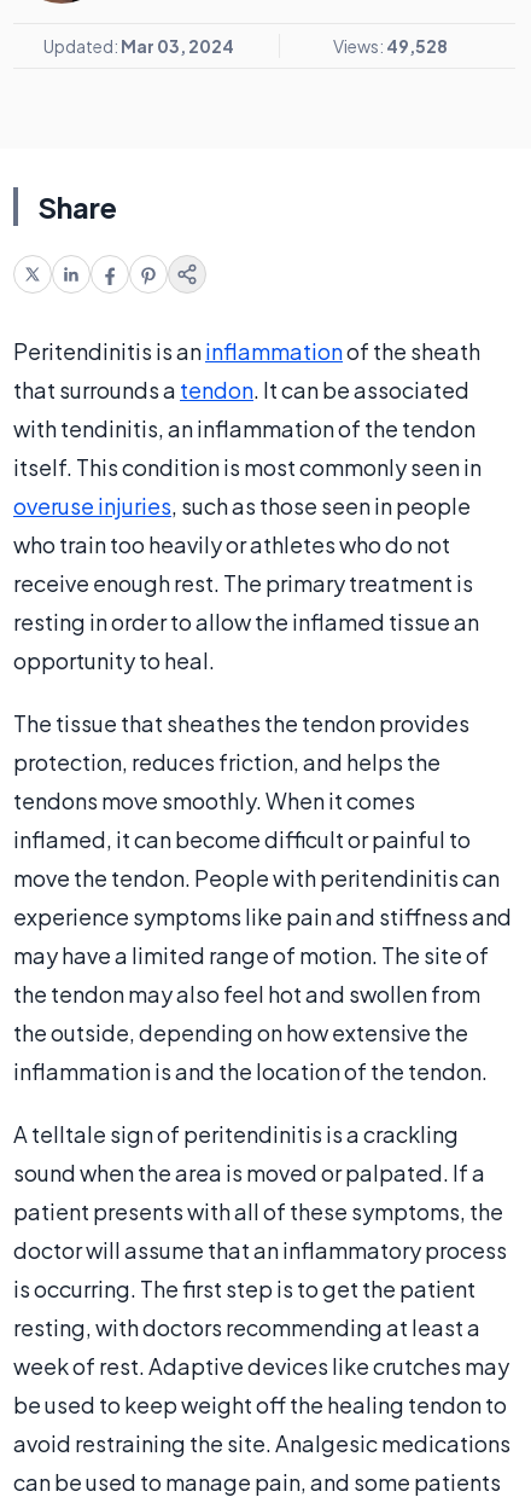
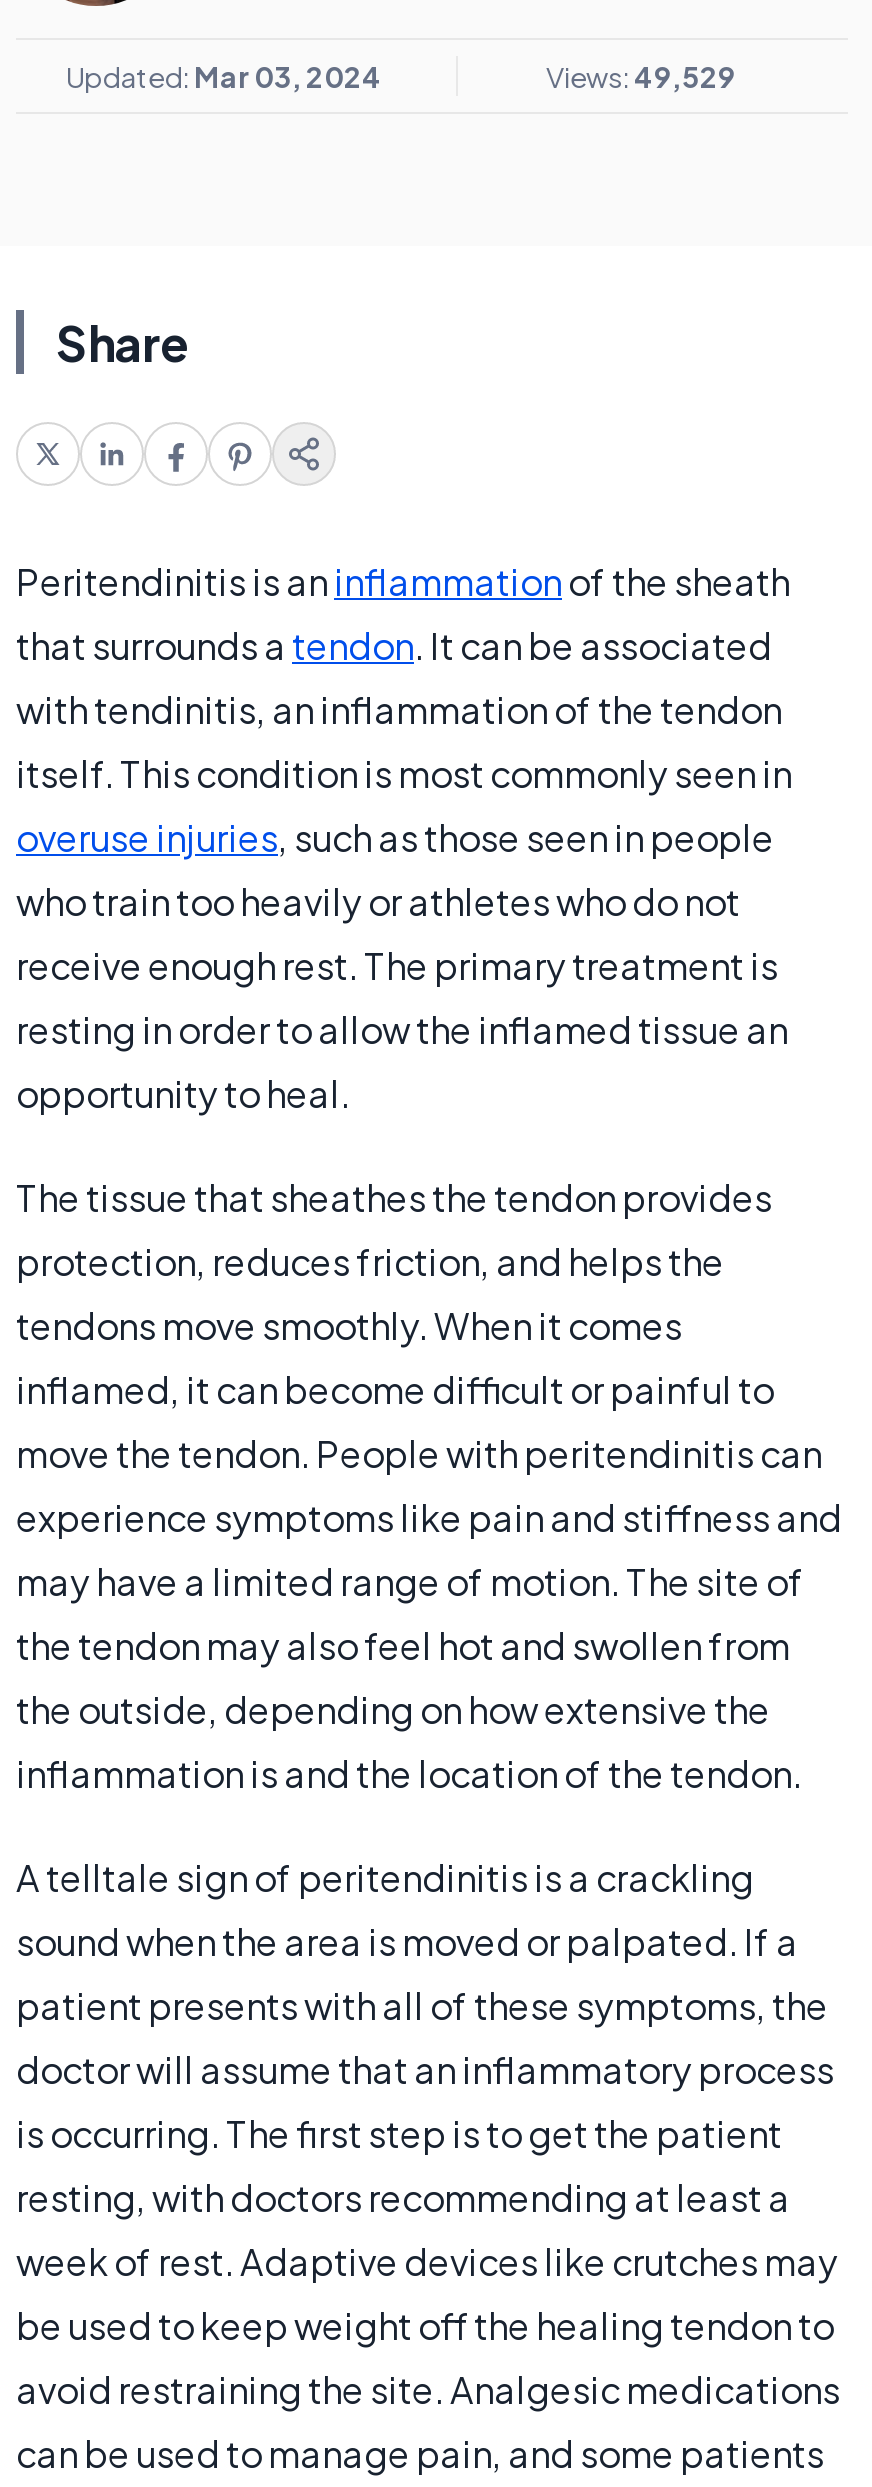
[333,35,448,57] Views: 49,528 -> [546,58,736,94] Views: 49,529

